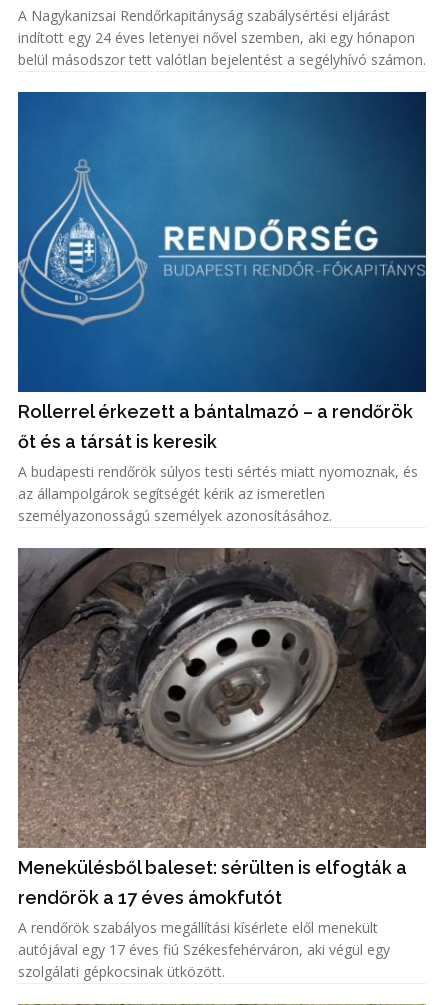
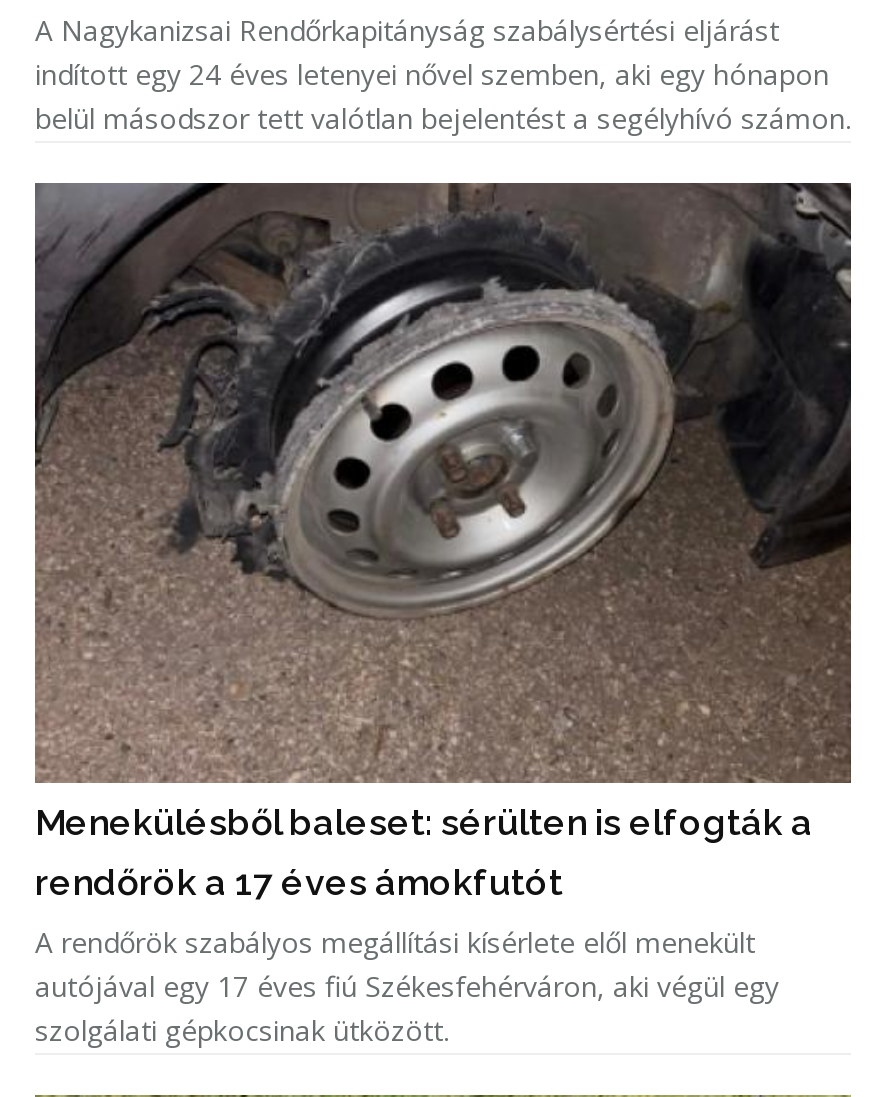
[17,91,427,525] [image] | Rollerrel érkezett a bántalmazó – a rendőrök | őt és a társát is keresik | A budapesti rendőrök súlyos testi sértés miatt nyomoznak, és | az állampolgárok segítségét kérik az ismeretlen | személyazonosságú személyek azonosításához. -> none

